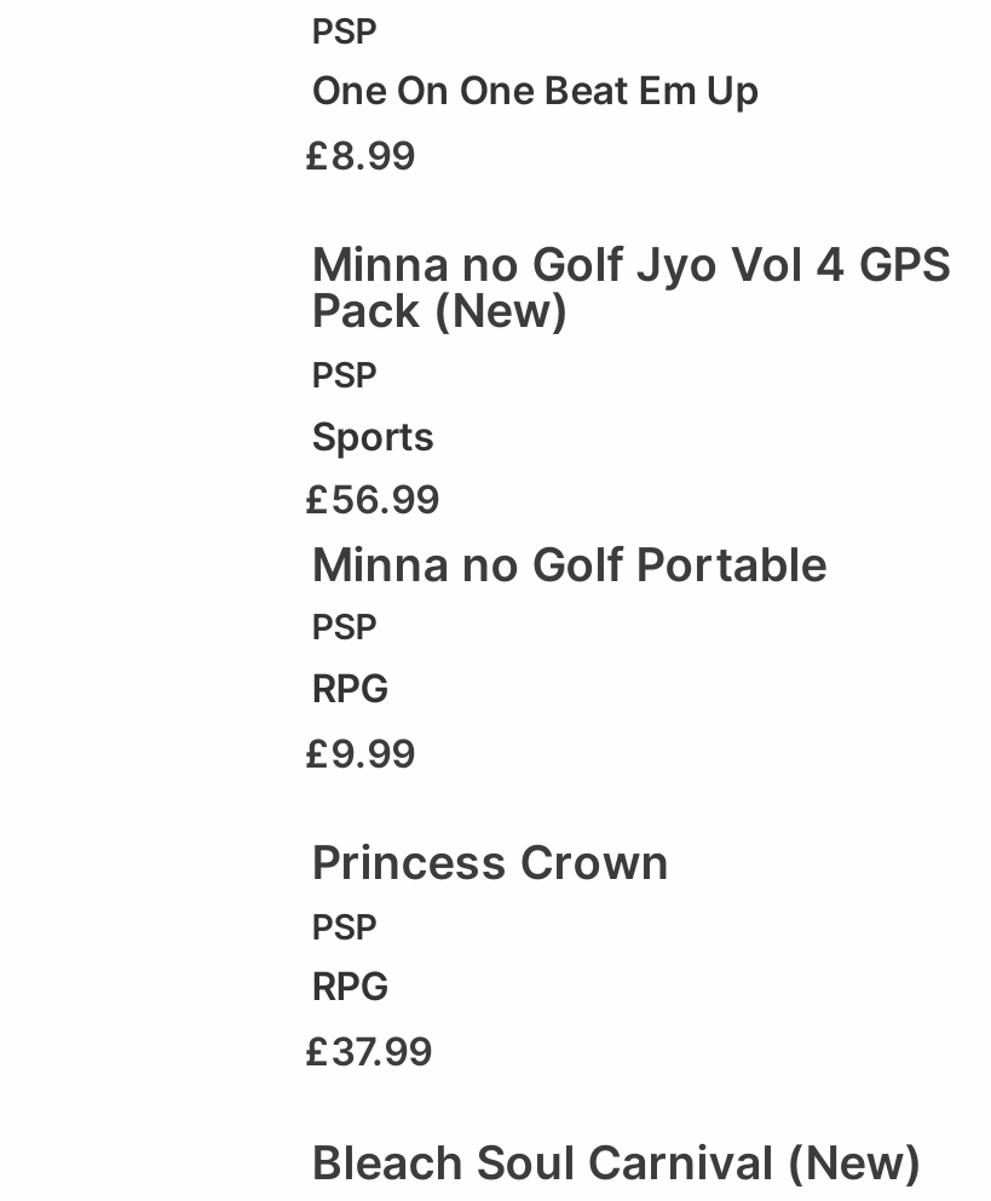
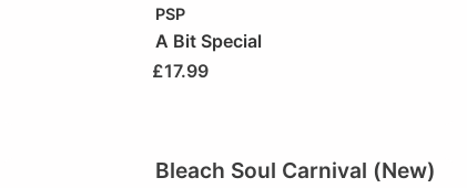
[304,66,951,1075] One On One Beat Em Up | £8.99 | Minna no Golf Jyo Vol 4 GPS | Pack (New) | PSP | Sports | £56.99 | Minna no Golf Portable | PSP | RPG | £9.99 | Princess Crown | PSP | RPG | £37.99 -> [152,30,262,82] A Bit Special | £17.99

